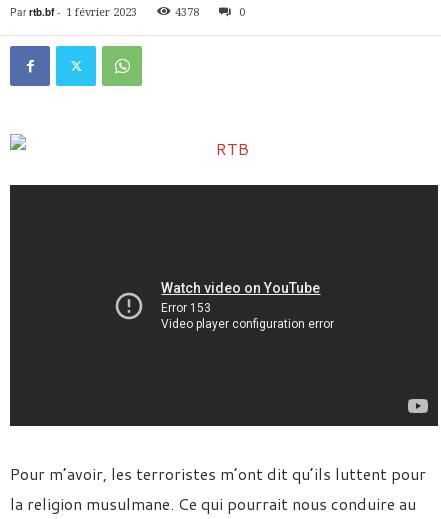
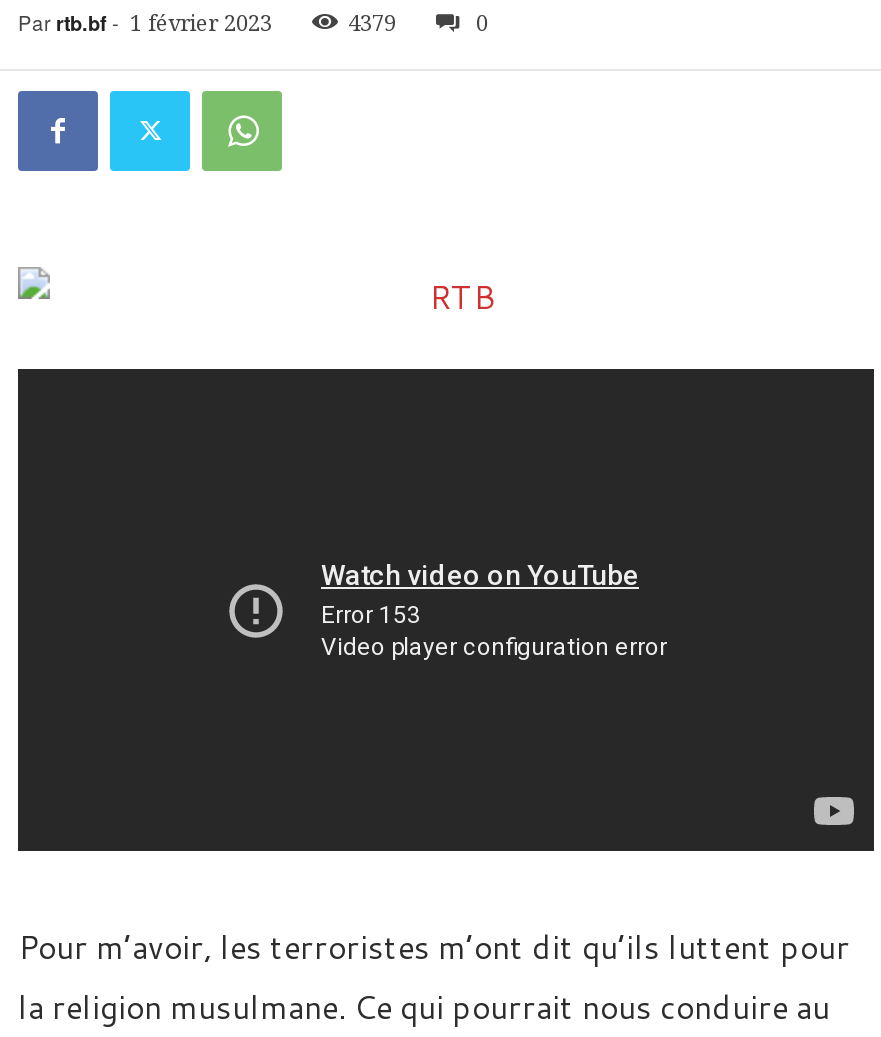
[175,6,199,19] 4378 -> [348,11,396,37] 4379

